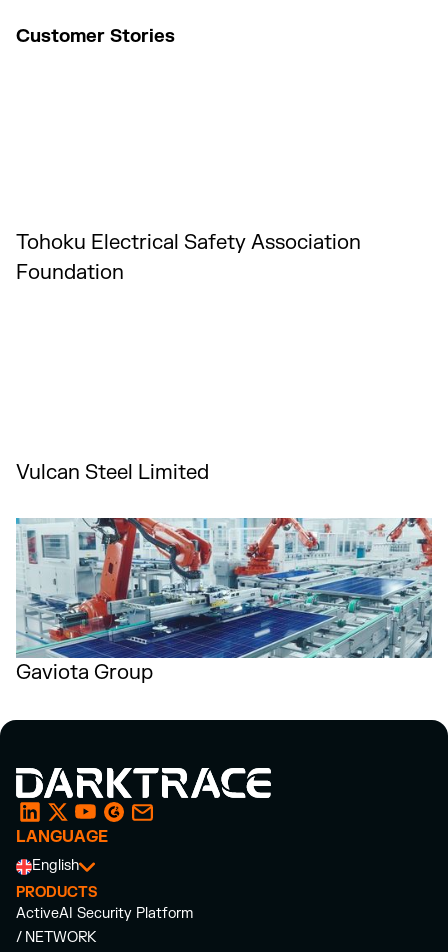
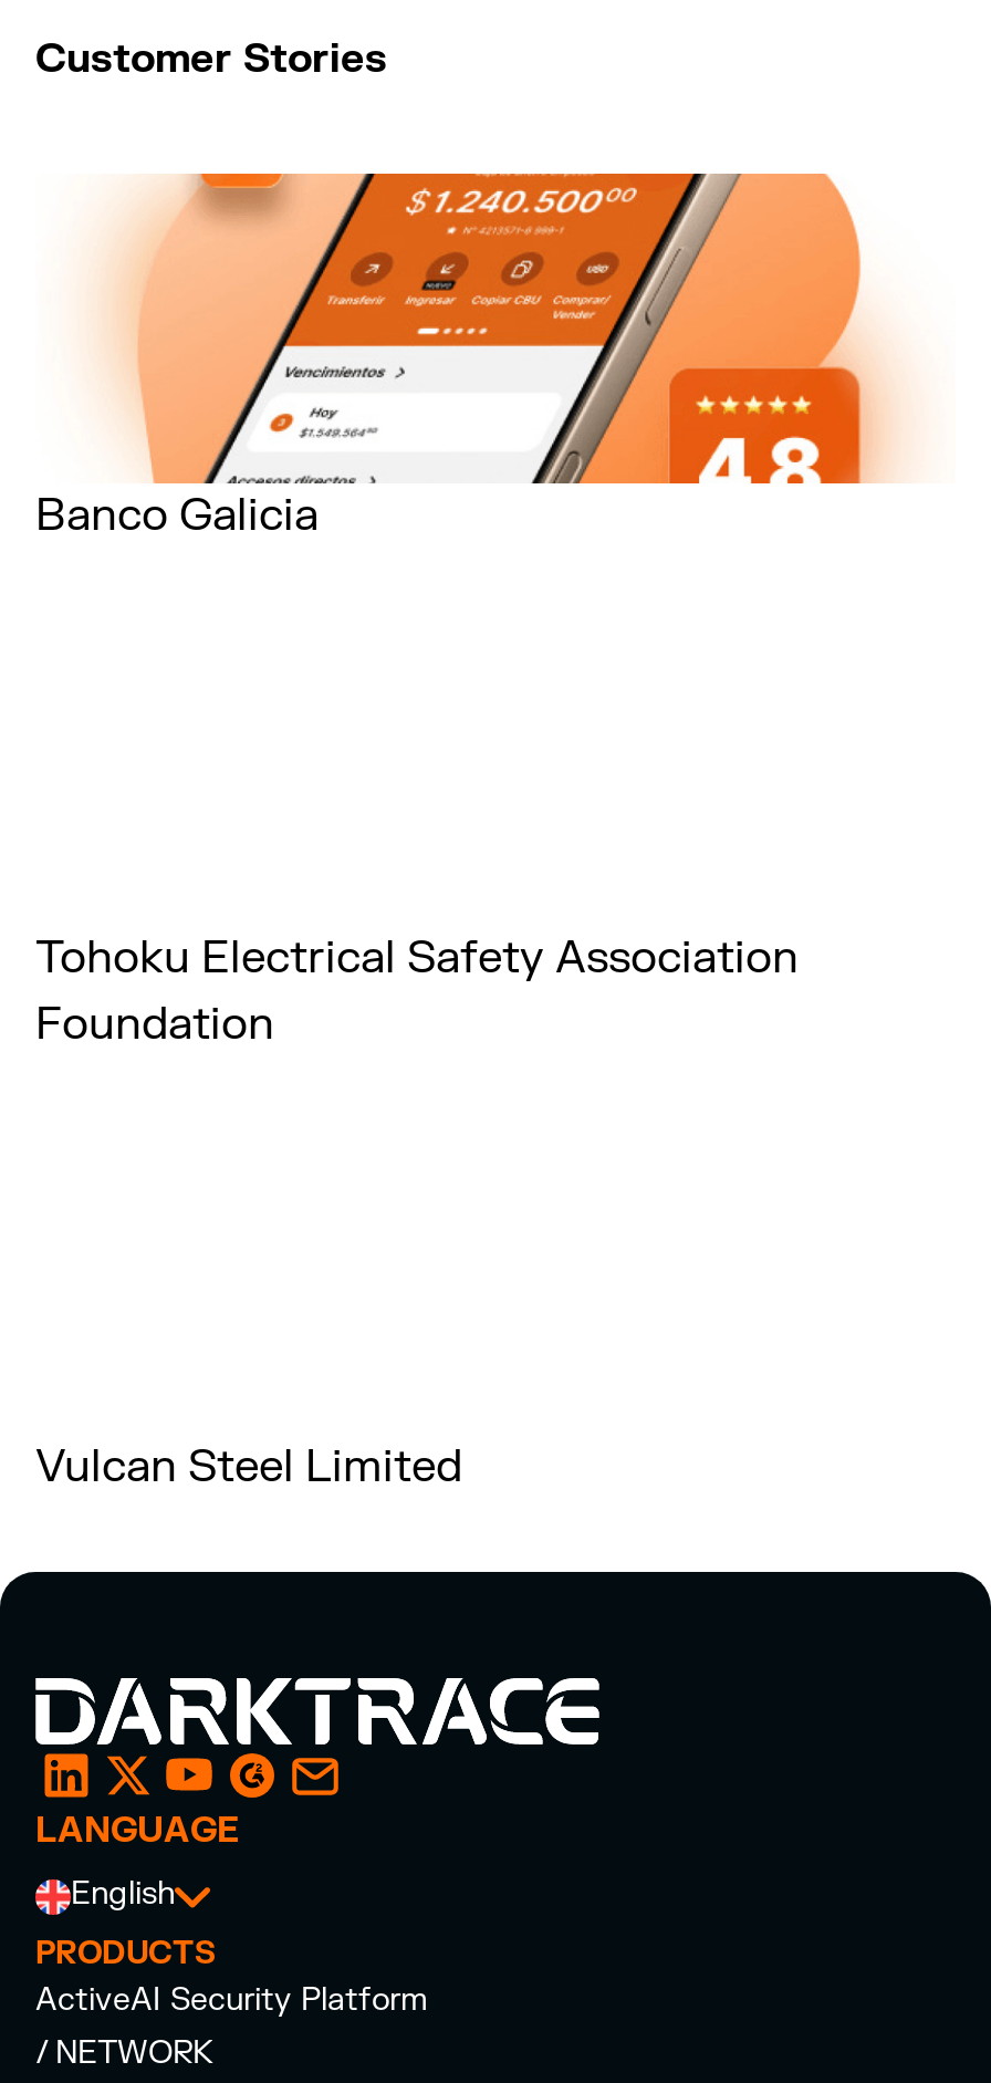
none -> [35,171,909,543] [image] | Banco Galicia
moved [16,230,361,485] -> [35,930,799,1494]: Tohoku Electrical Safety Association | Foundation | Vulcan Steel Limited
[15,517,433,685] [image] | Gaviota Group -> none

